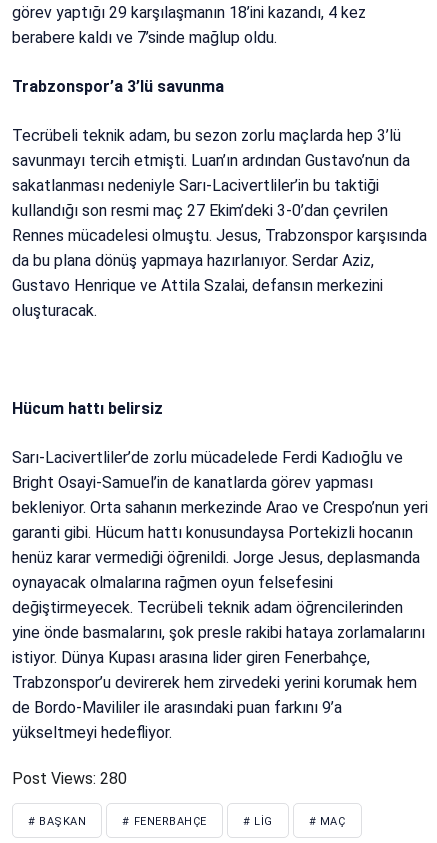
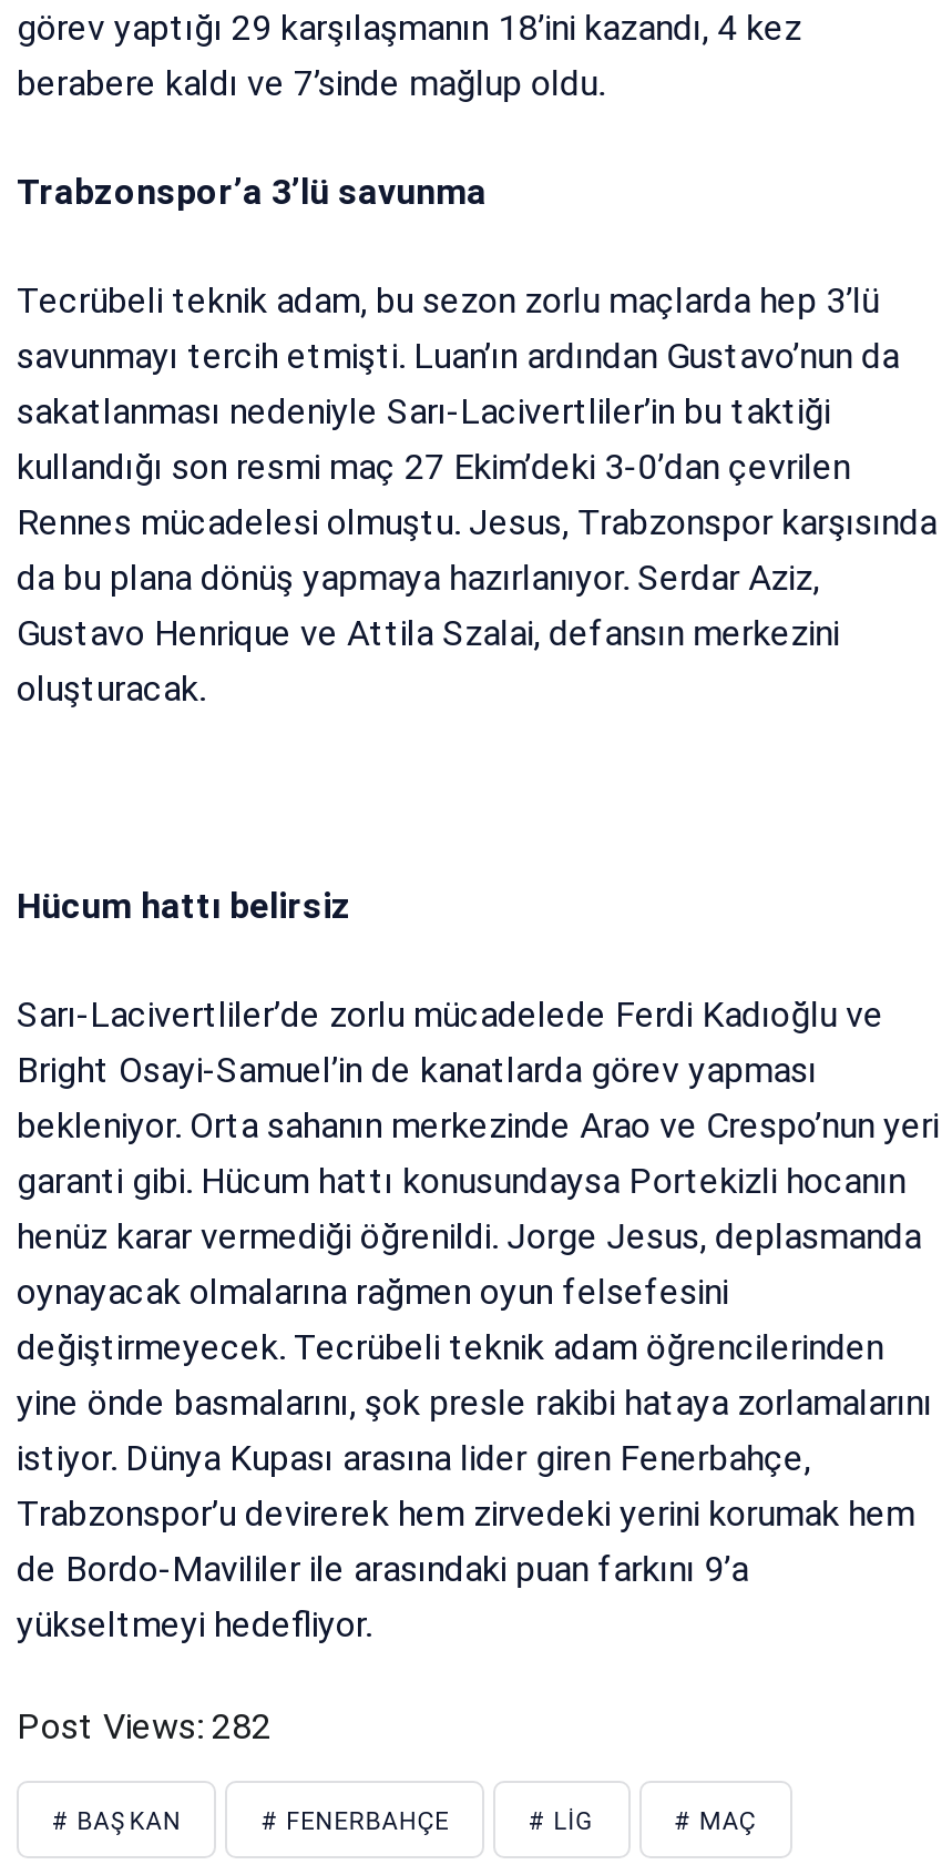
[12,769,127,788] Post Views: 280 -> [17,1705,272,1747] Post Views: 282

